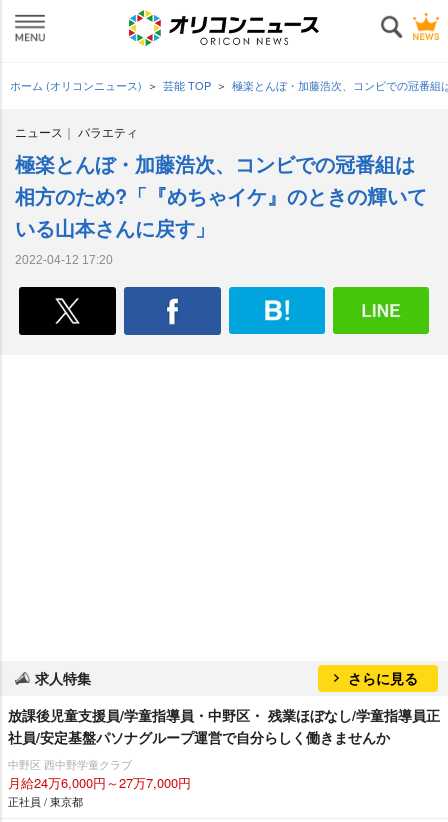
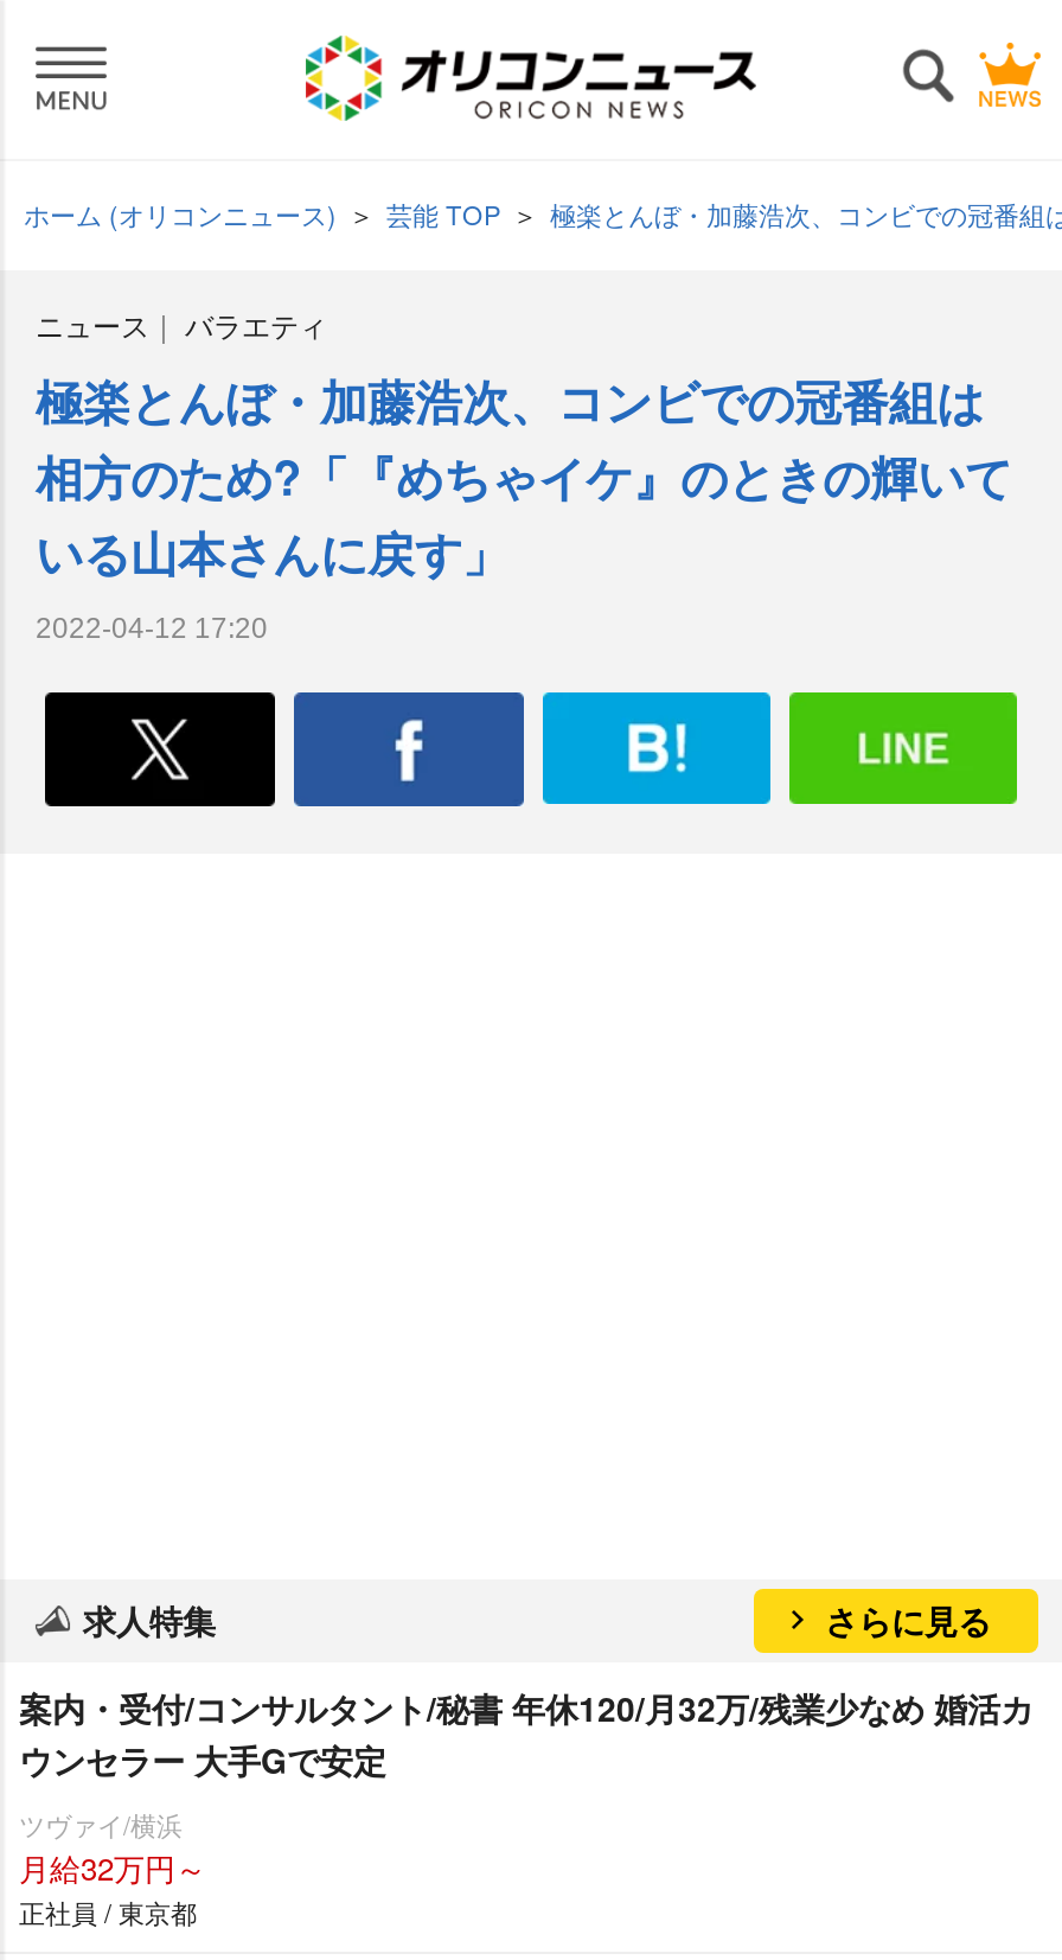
[8,705,440,747] 放課後児童支援員/学童指導員・中野区・ 残業ほぼなし/学童指導員正 | 社員/安定基盤パソナグループ運営で自分らしく働きませんか -> [19,1684,1034,1783] 案内・受付/コンサルタント/秘書 年休120/月32万/残業少なめ 婚活カ | ウンセラー 大手Gで安定
[8,757,191,792] 中野区 西中野学童クラブ | 月給24万6,000円～27万7,000円 -> [19,1807,206,1890] ツヴァイ/横浜 | 月給32万円～

